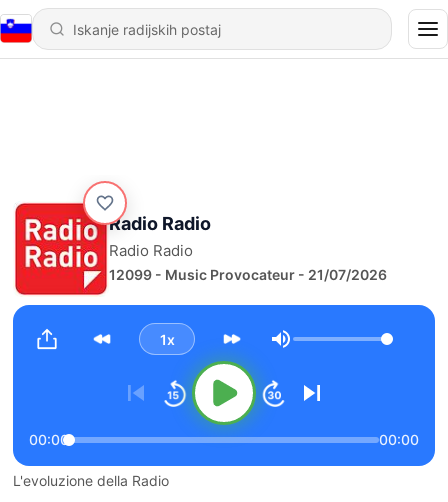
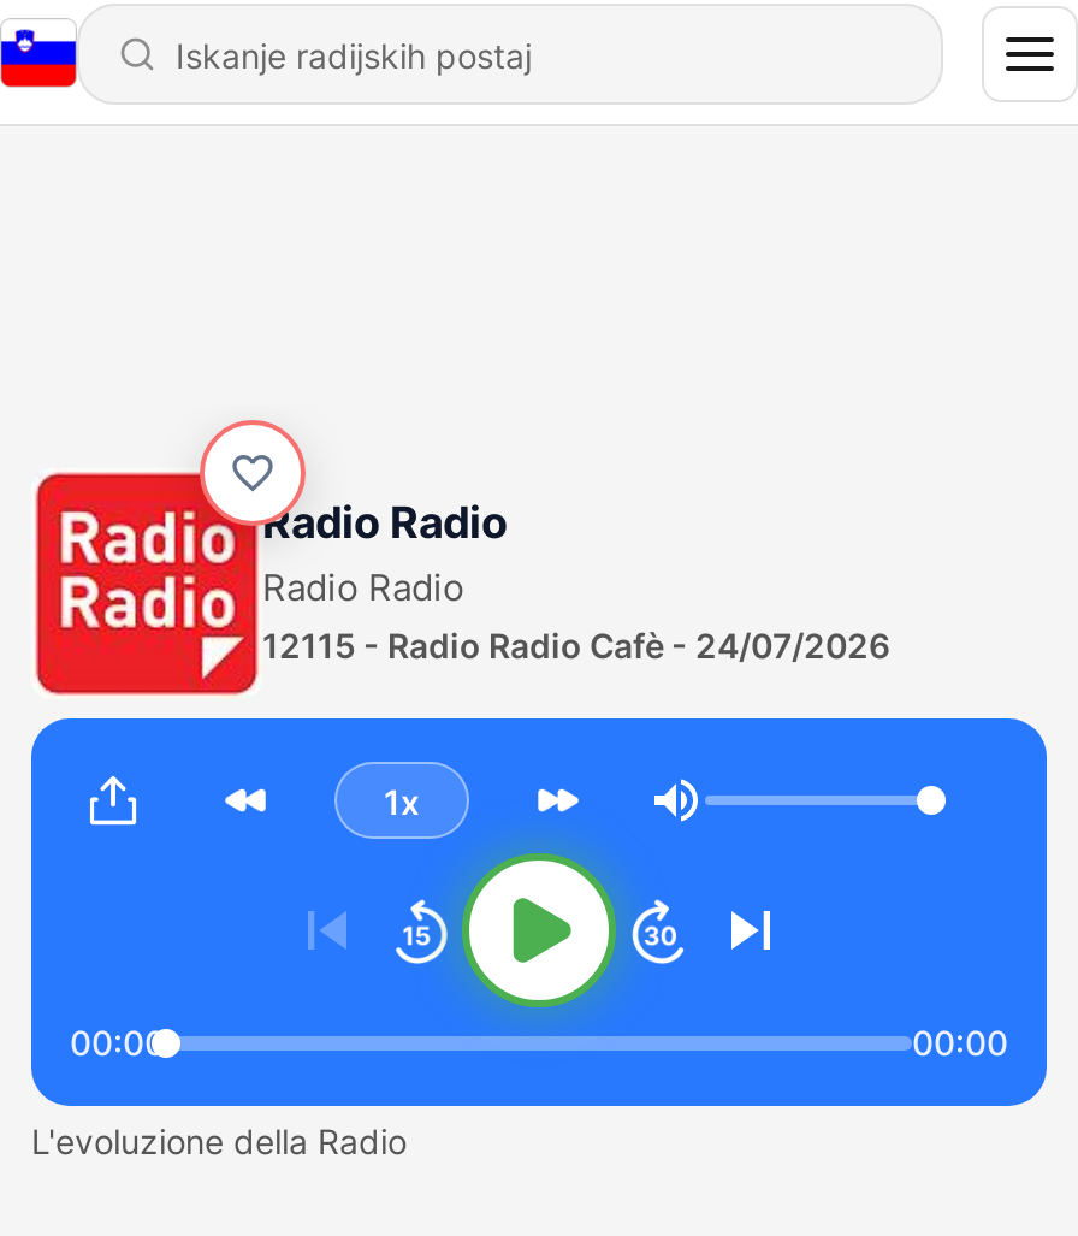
[109,266,387,283] 12099 - Music Provocateur - 21/07/2026 -> [262,625,890,666] 12115 - Radio Radio Cafè - 24/07/2026

